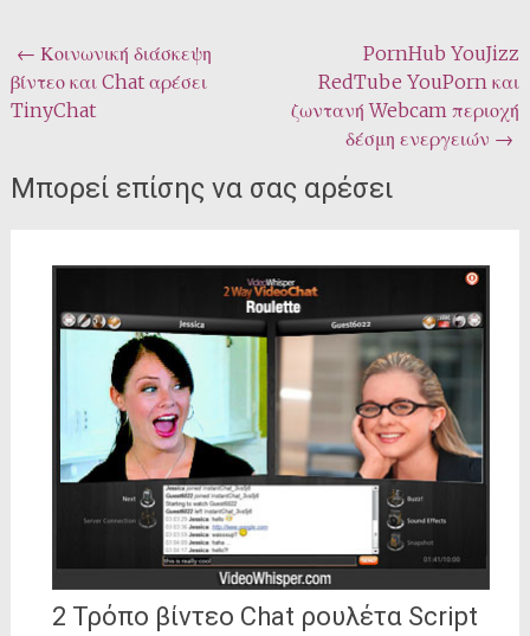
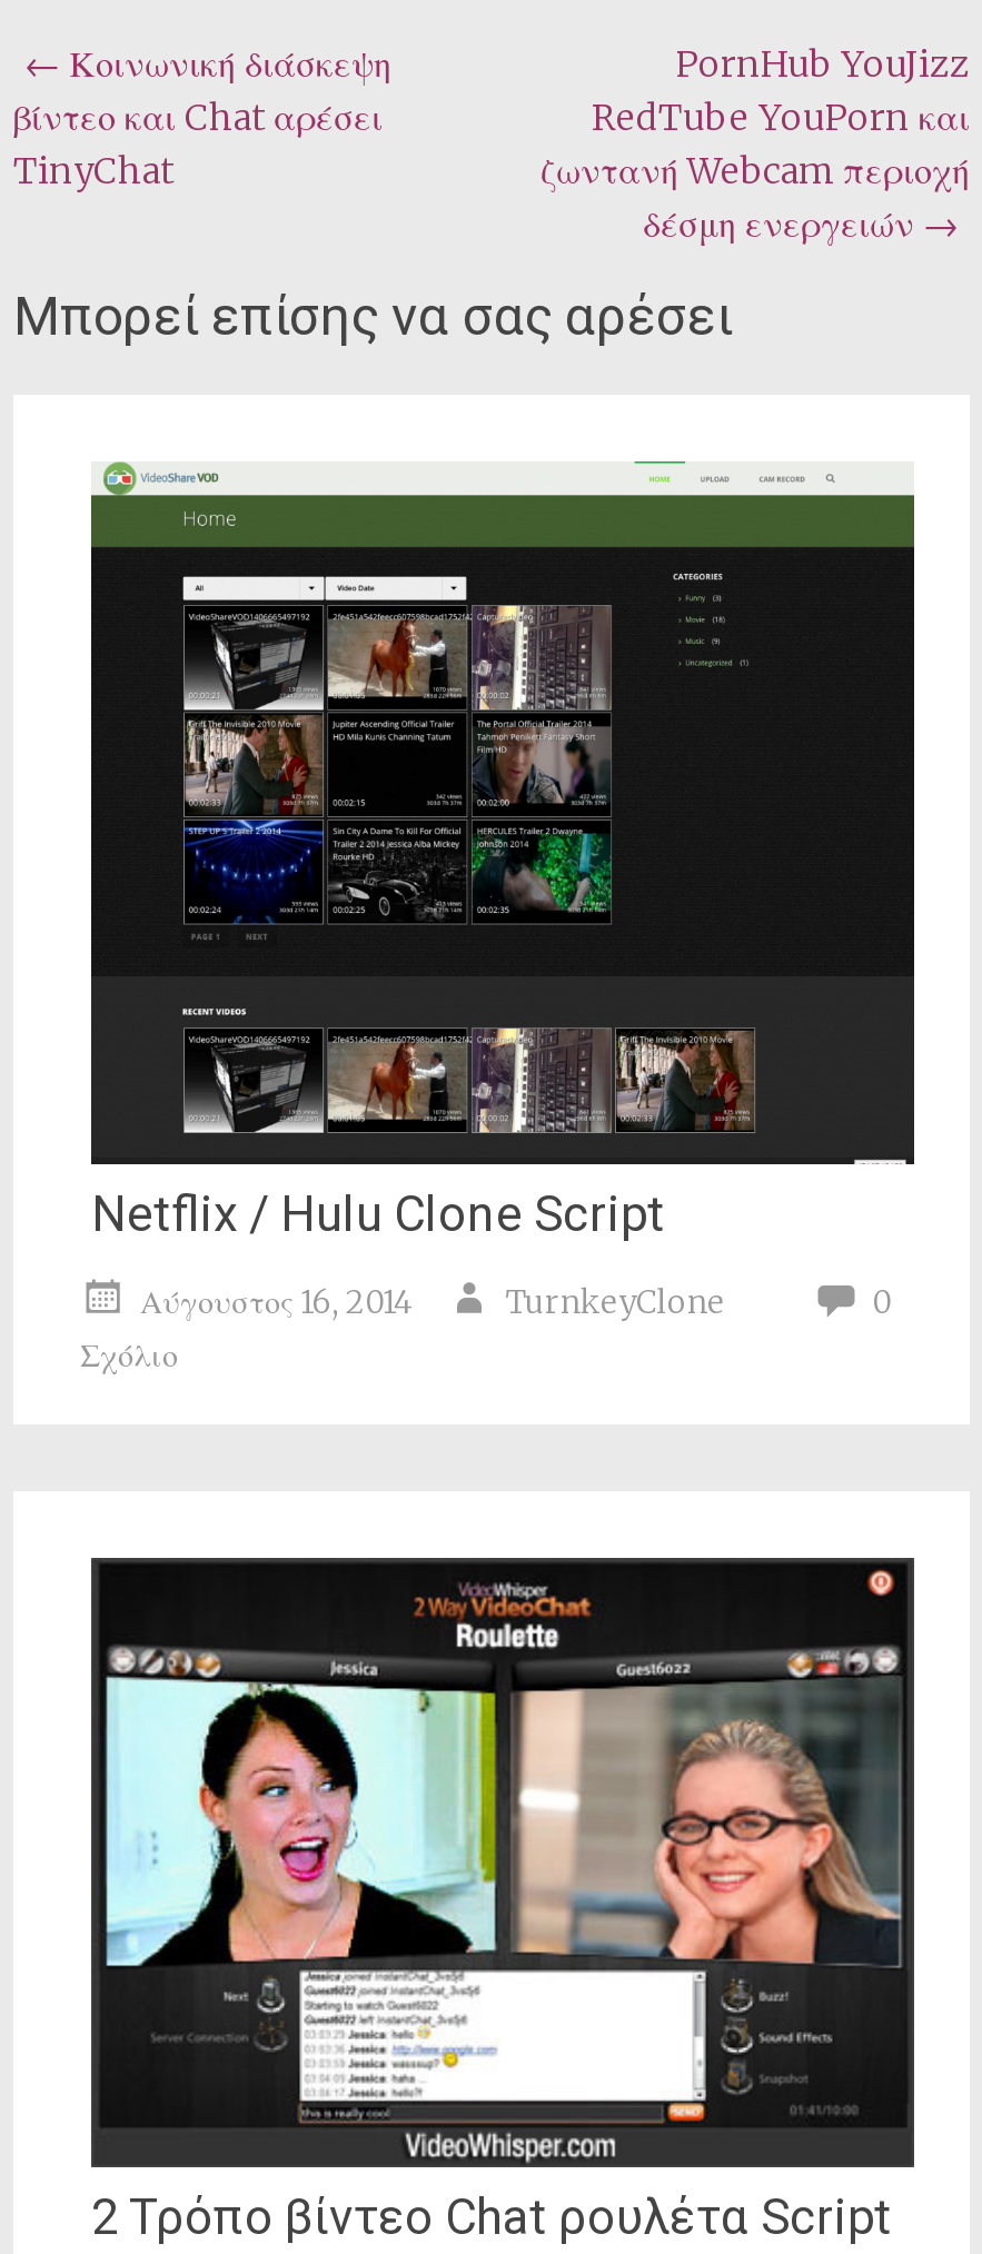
none -> [80,460,916,1375] [image] | Netflix / Hulu Clone Script | Αύγουστος 16, 2014 | TurnkeyClone | 0 | Σχόλιο

